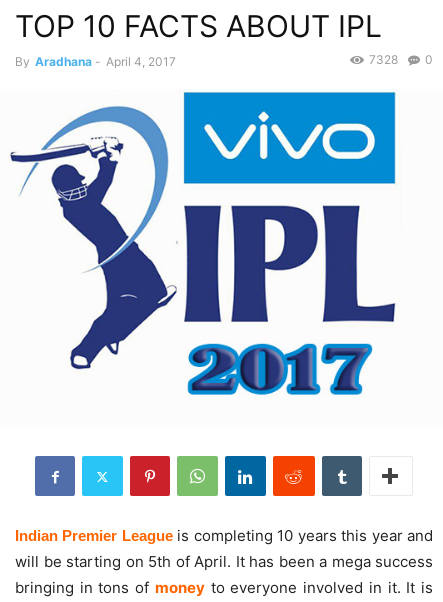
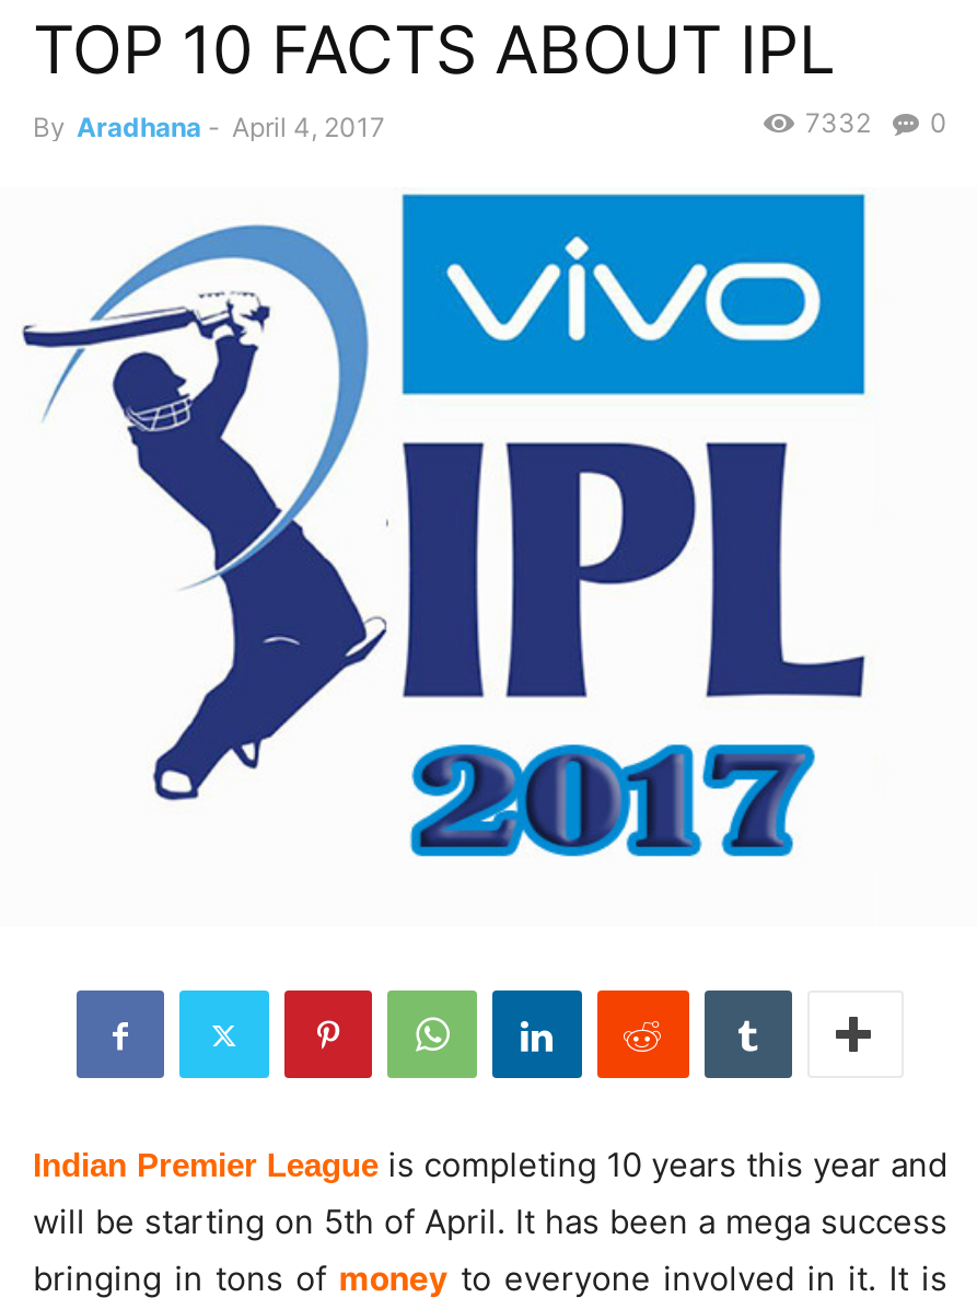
[369,52,433,67] 7328 0 -> [805,106,947,139] 7332 0

